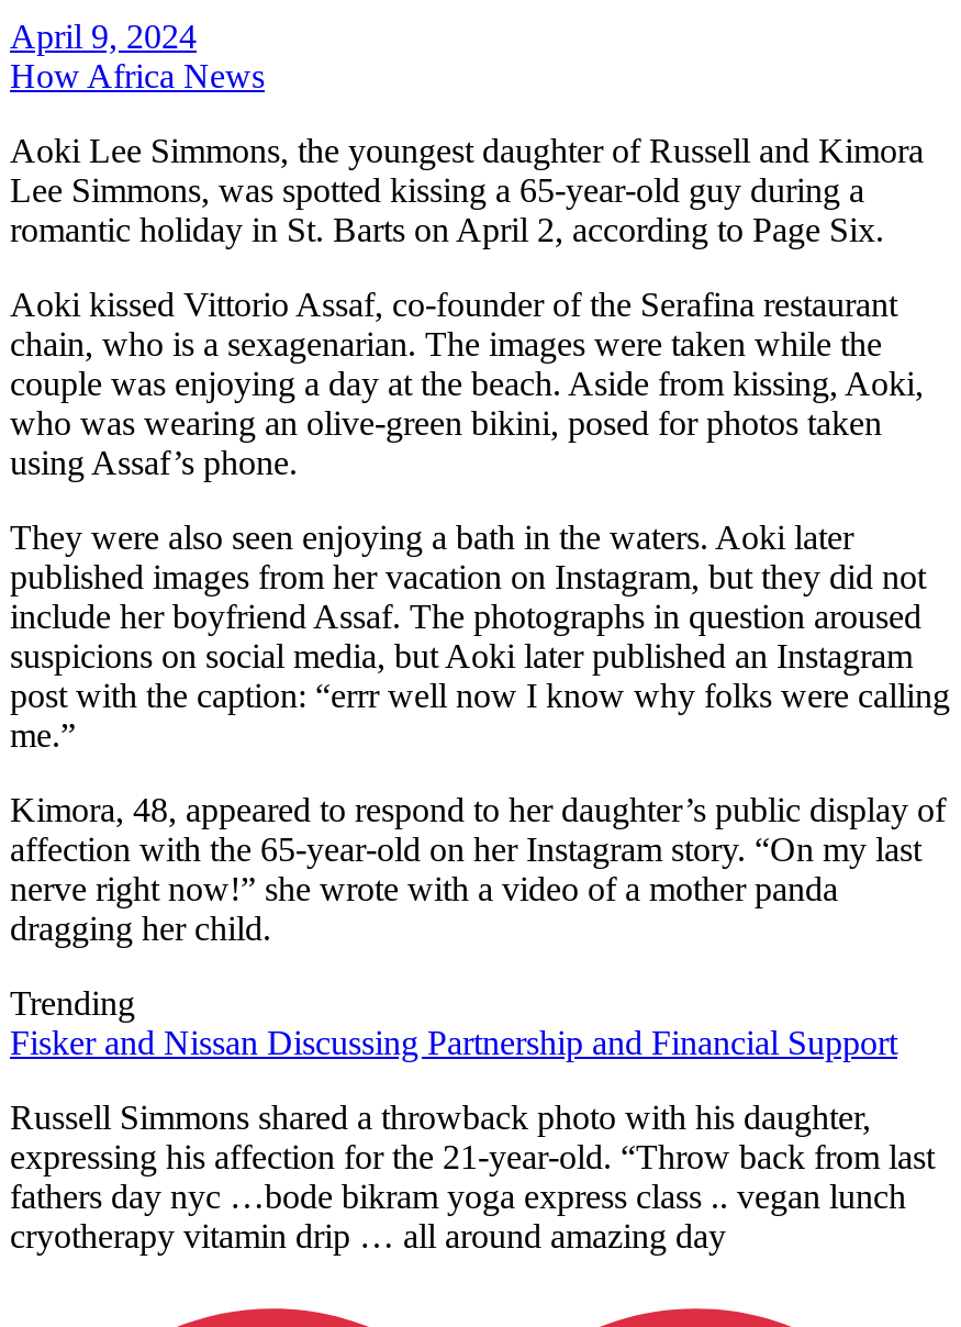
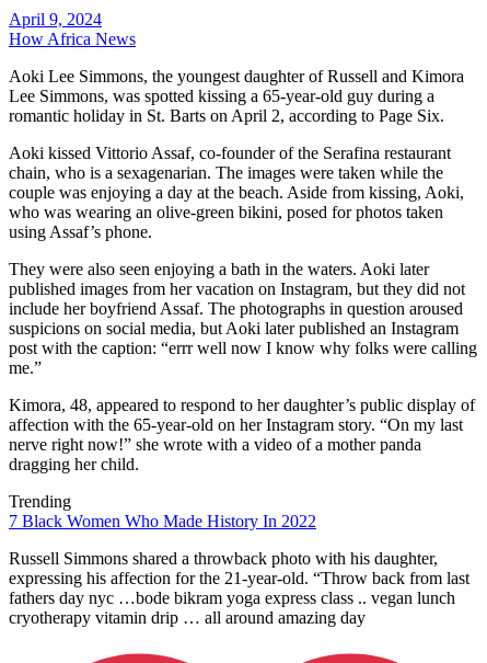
[10,1023,897,1061] Fisker and Nissan Discussing Partnership and Financial Support -> [9,511,316,530] 7 Black Women Who Made History In 2022

